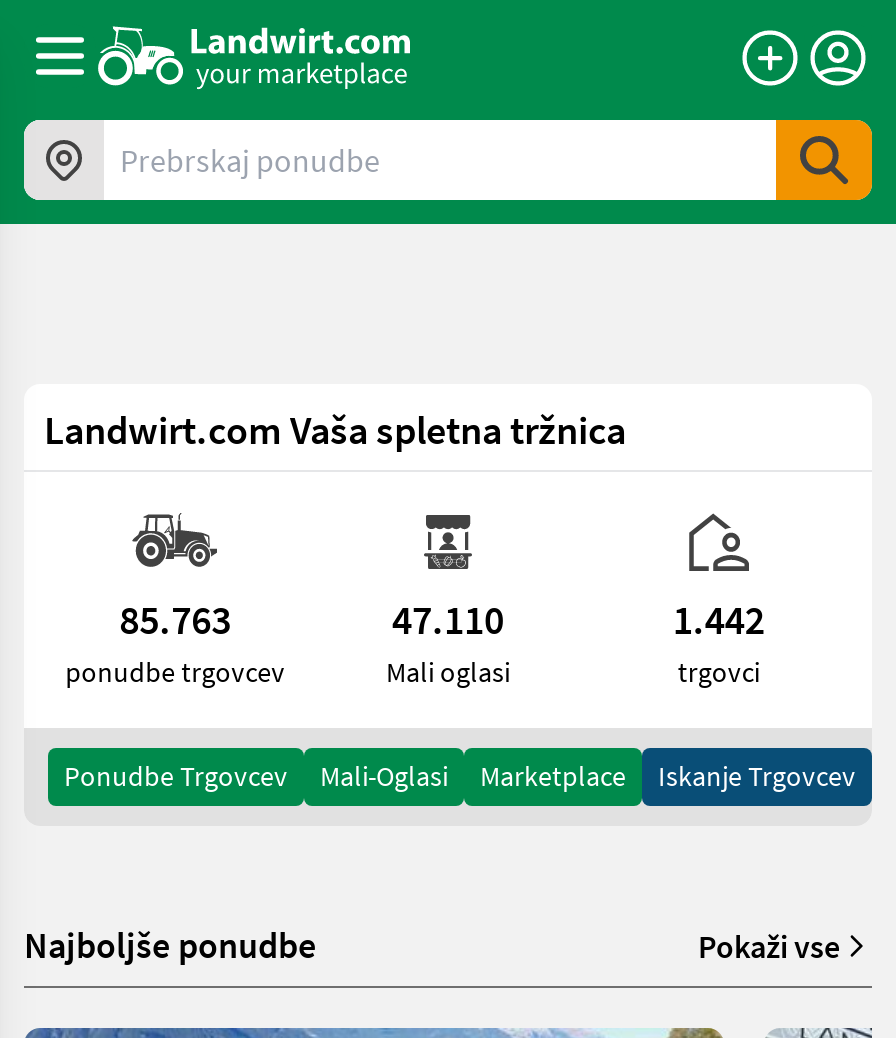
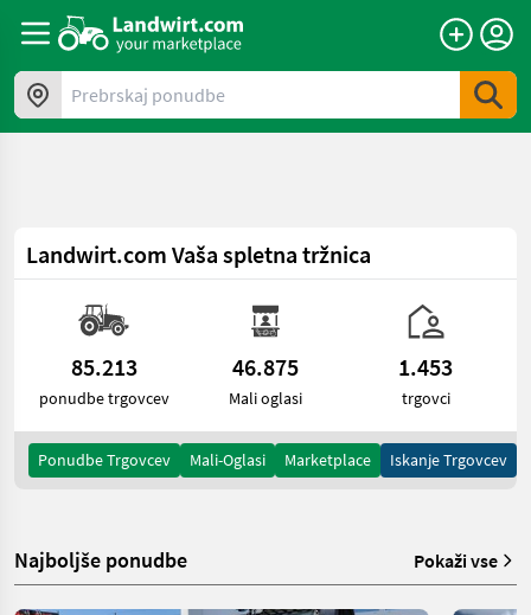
[119,594,231,644] 85.763 -> [71,352,137,382] 85.213
[392,594,504,644] 47.110 -> [232,352,299,382] 46.875
[673,594,765,644] 1.442 -> [399,352,453,382] 1.453

